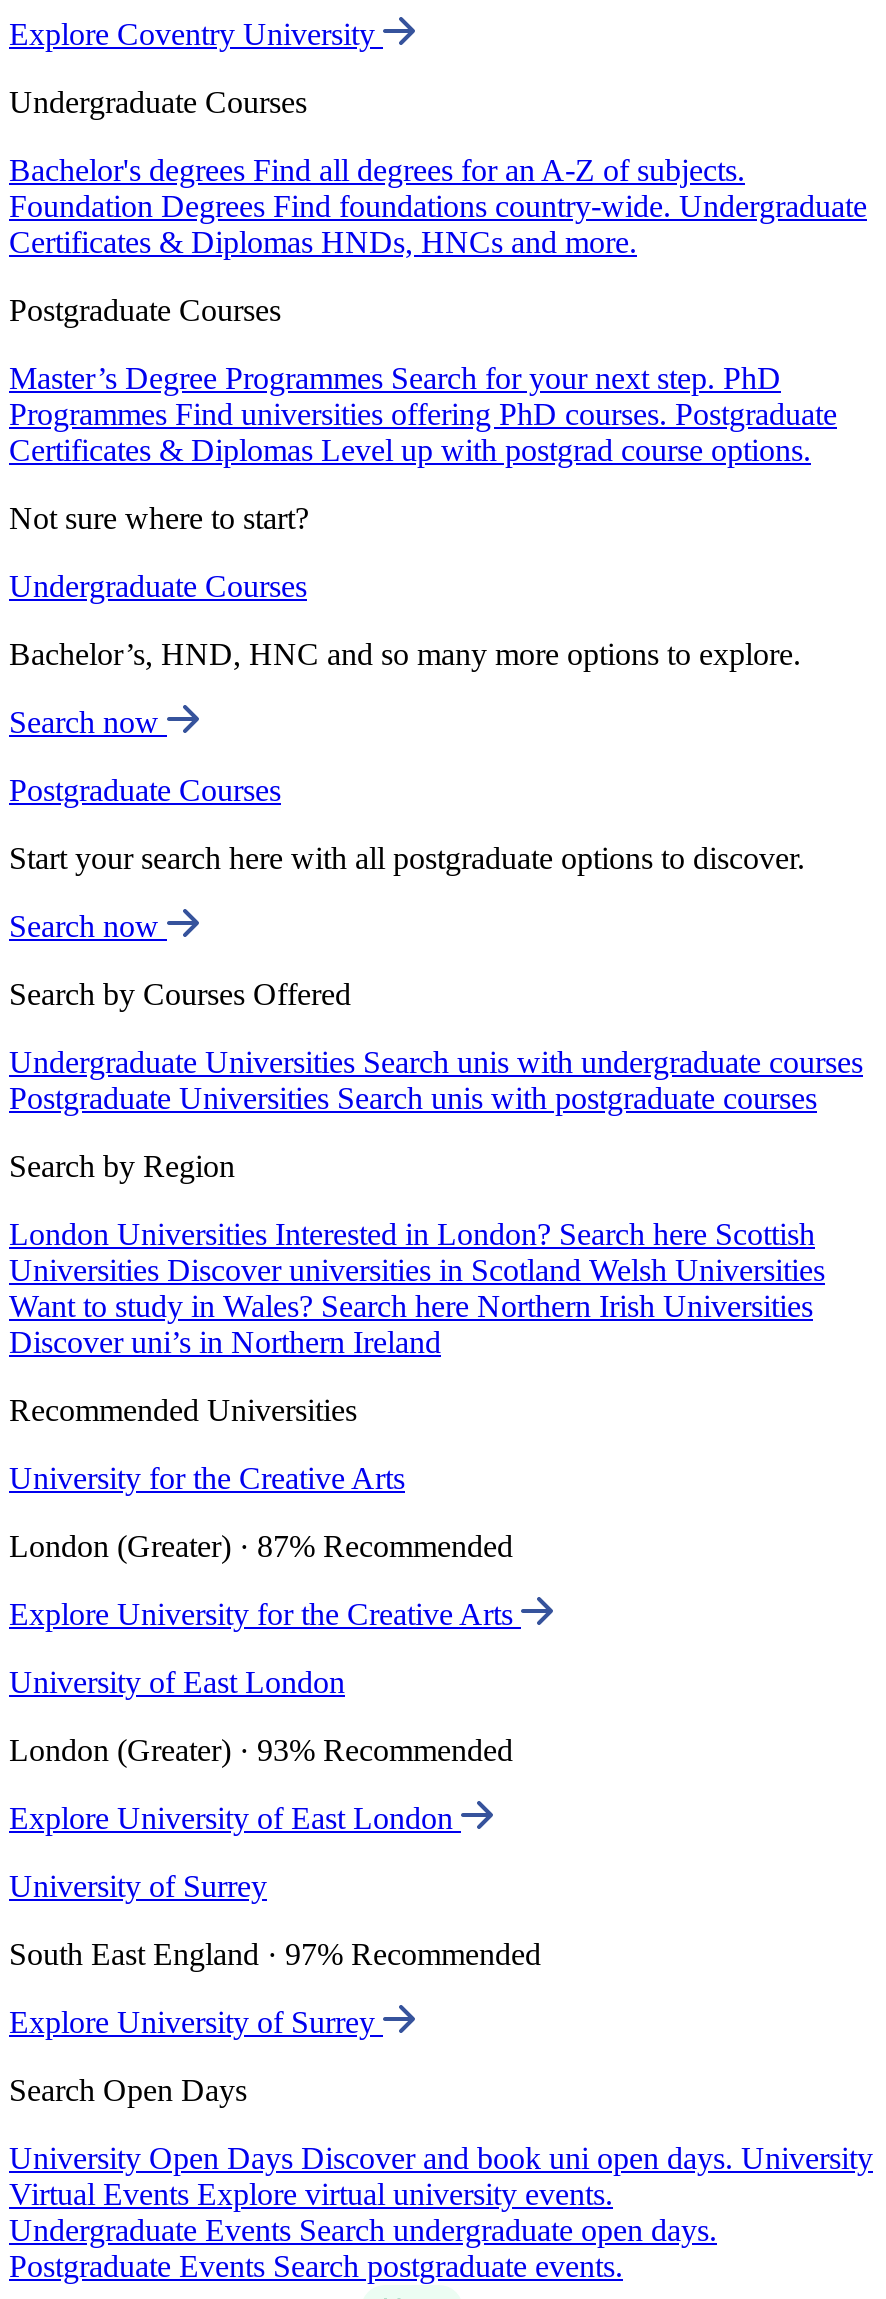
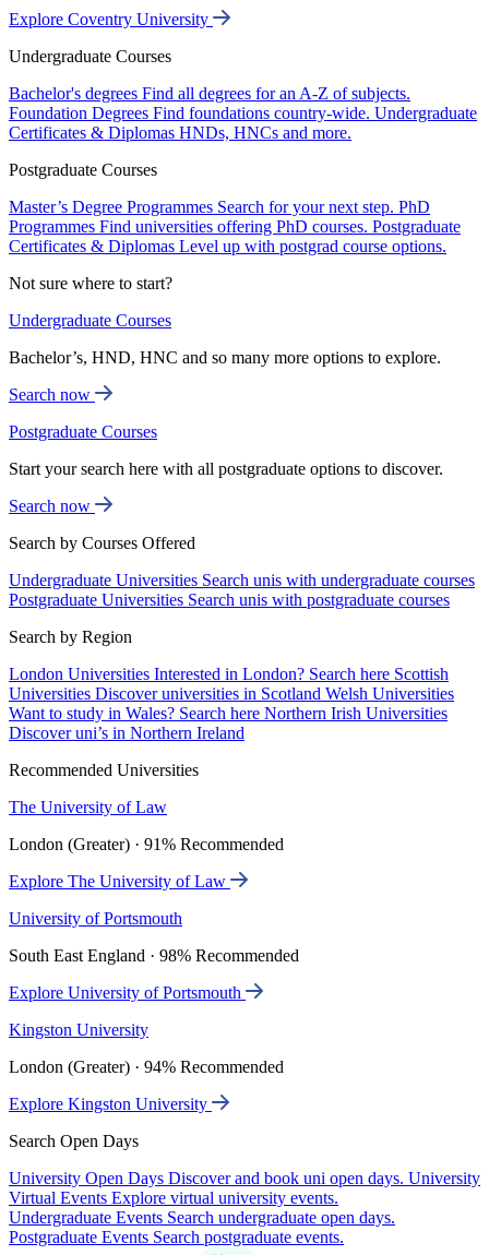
[9,1461,405,1495] University for the Creative Arts -> [9,798,167,816] The University of Law
[9,1529,513,1563] London (Greater) · 87% Recommended -> [9,835,284,854] London (Greater) · 91% Recommended
[9,1597,521,1631] Explore University for the Creative Arts -> [9,872,230,891] Explore The University of Law
[9,1665,345,1699] University of East London -> [9,909,182,928] University of Portsmouth
[9,1733,513,1767] London (Greater) · 93% Recommended -> [9,946,299,965] South East England · 98% Recommended
[9,1801,461,1835] Explore University of East London -> [9,983,246,1002] Explore University of Portsmouth
[9,1869,267,1903] University of Surrey -> [9,1020,148,1039] Kingston University
[9,1937,541,1971] South East England · 97% Recommended -> [9,1058,284,1076] London (Greater) · 94% Recommended
[9,2005,383,2039] Explore University of Surrey -> [9,1095,212,1113] Explore Kingston University

